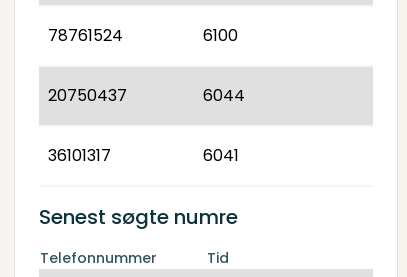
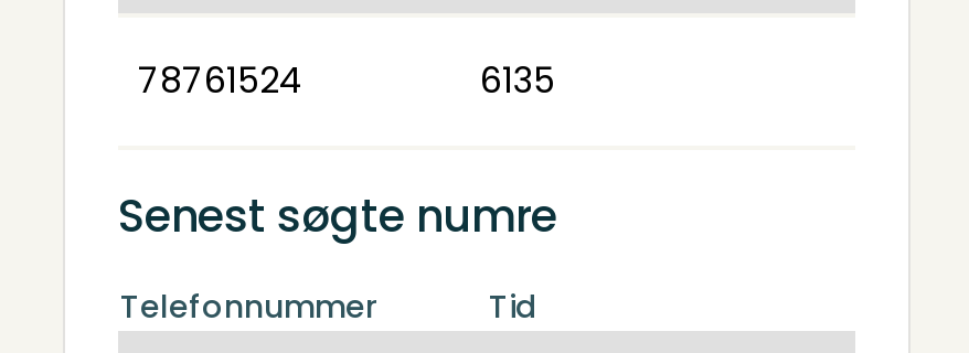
[48,24,245,167] 6100 | 20750437 | 6044 | 36101317 | 6041 -> [480,55,555,106] 6135

